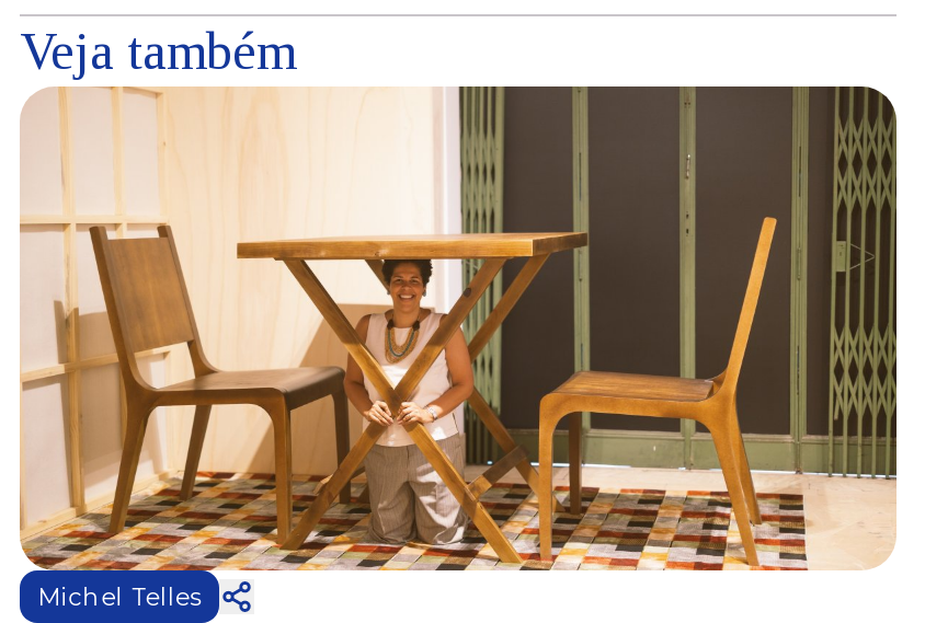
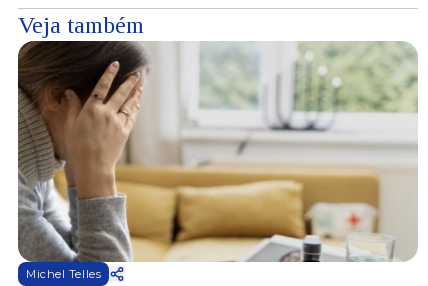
[18,84,899,573] [image] -> [17,40,418,263] [image]

